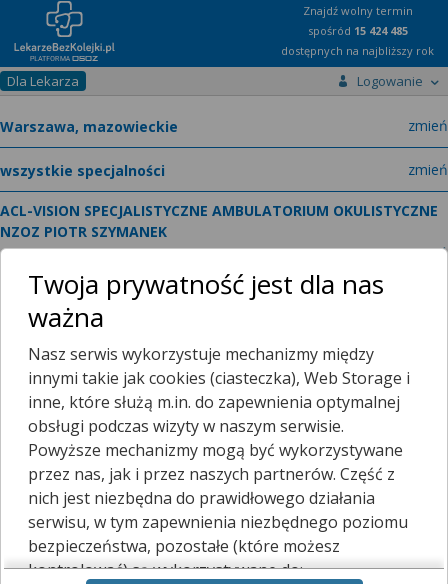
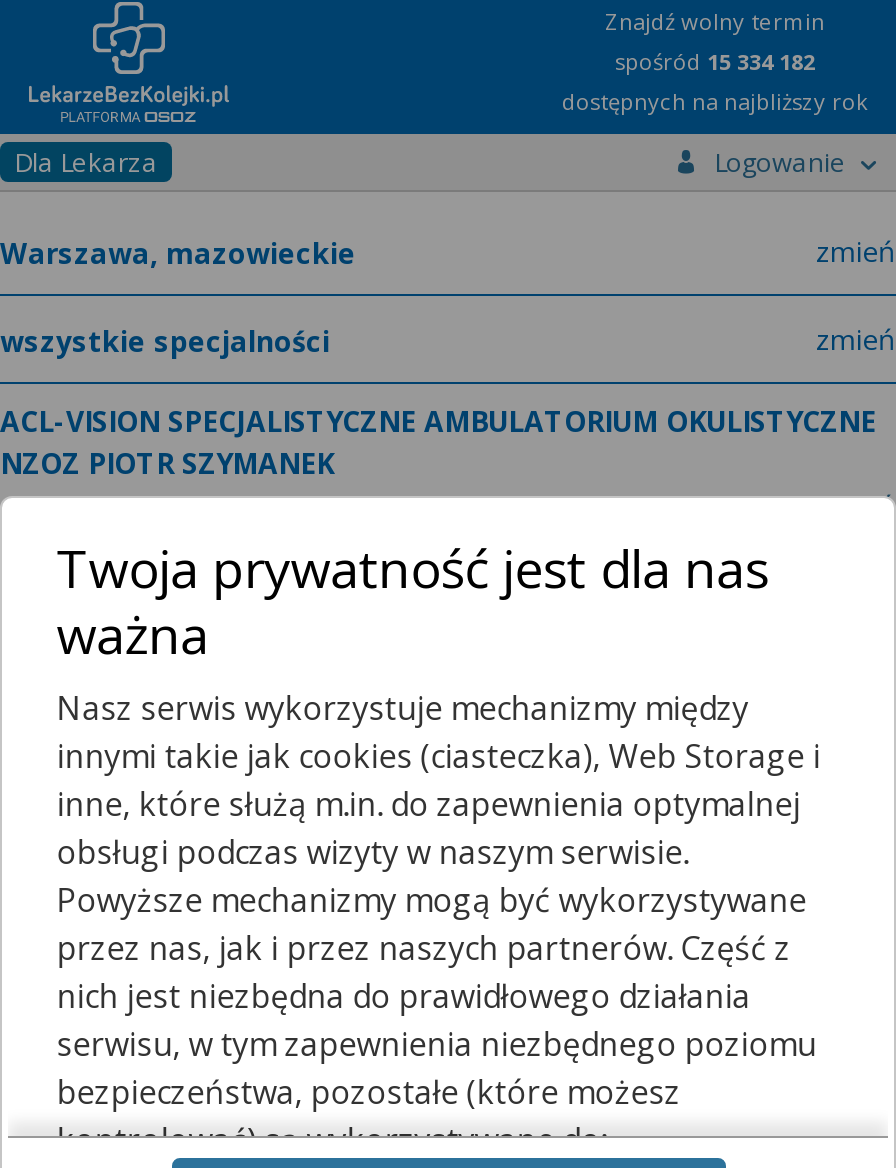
[307,23,407,38] spośród 15 424 485 -> [615,46,815,76] spośród 15 334 182

